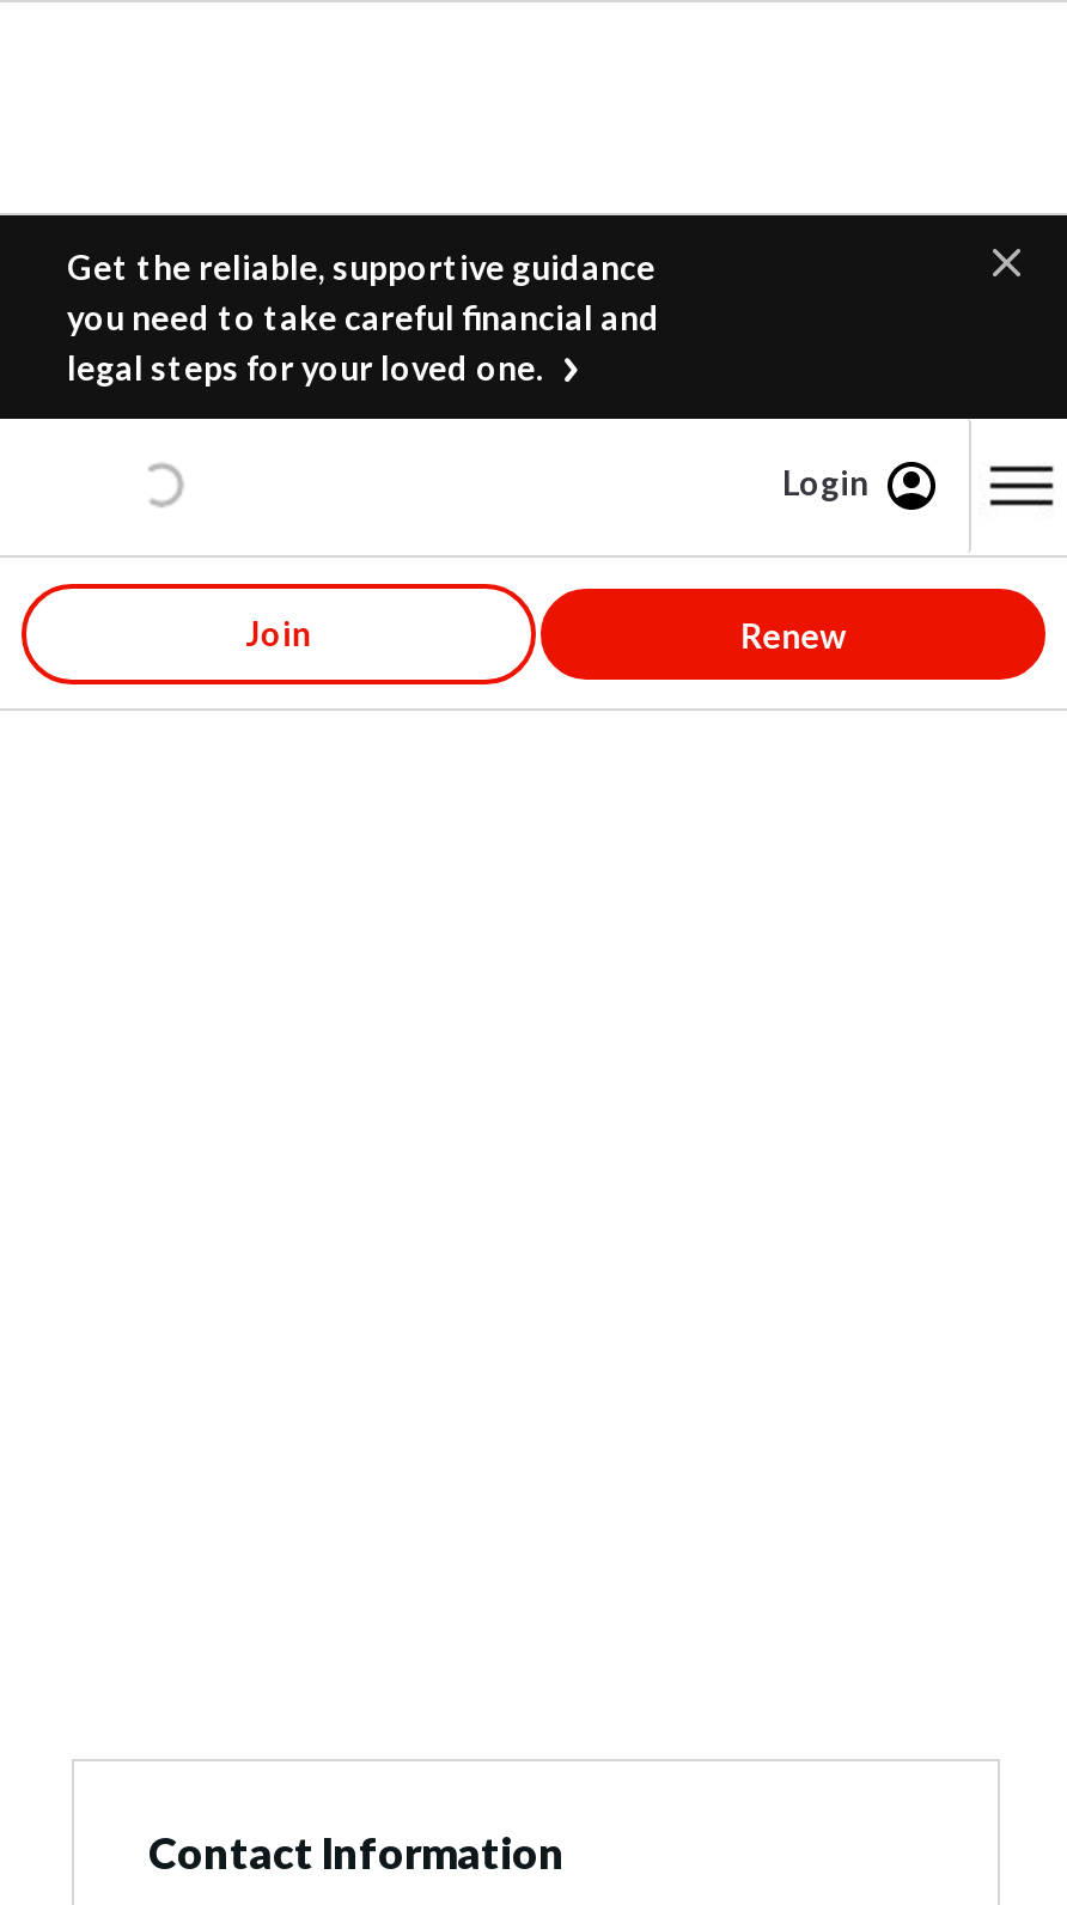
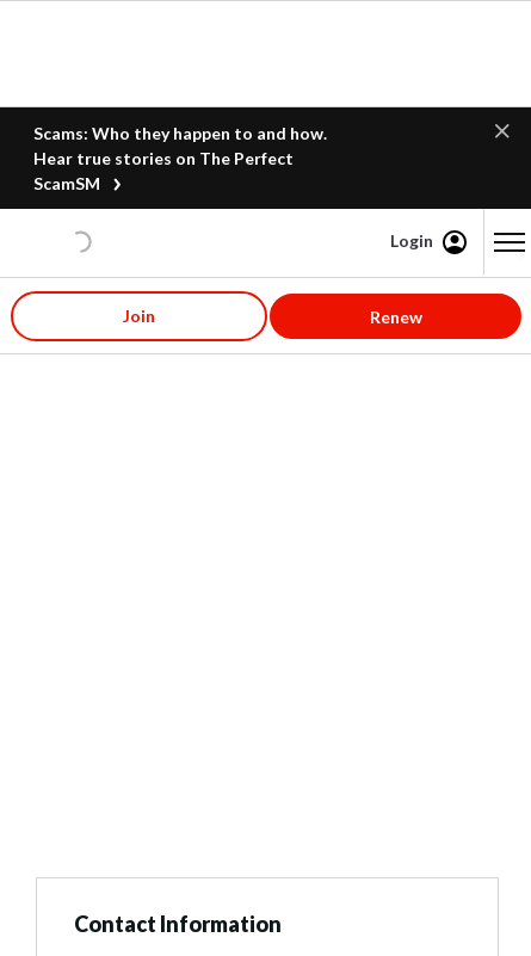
[67,247,660,388] Get the reliable, supportive guidance | you need to take careful financial and | legal steps for your loved one. -> [33,123,327,193] Scams: Who they happen to and how. | Hear true stories on The Perfect | ScamSM

